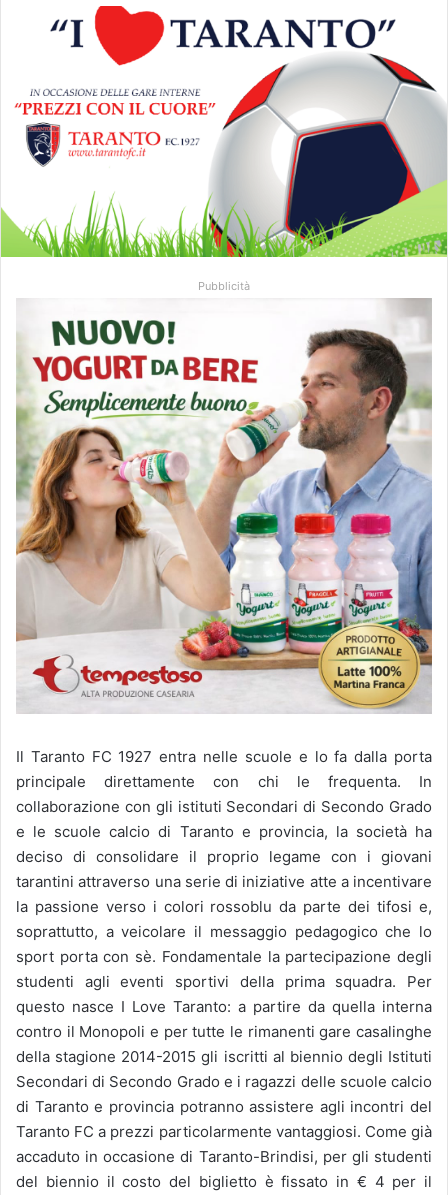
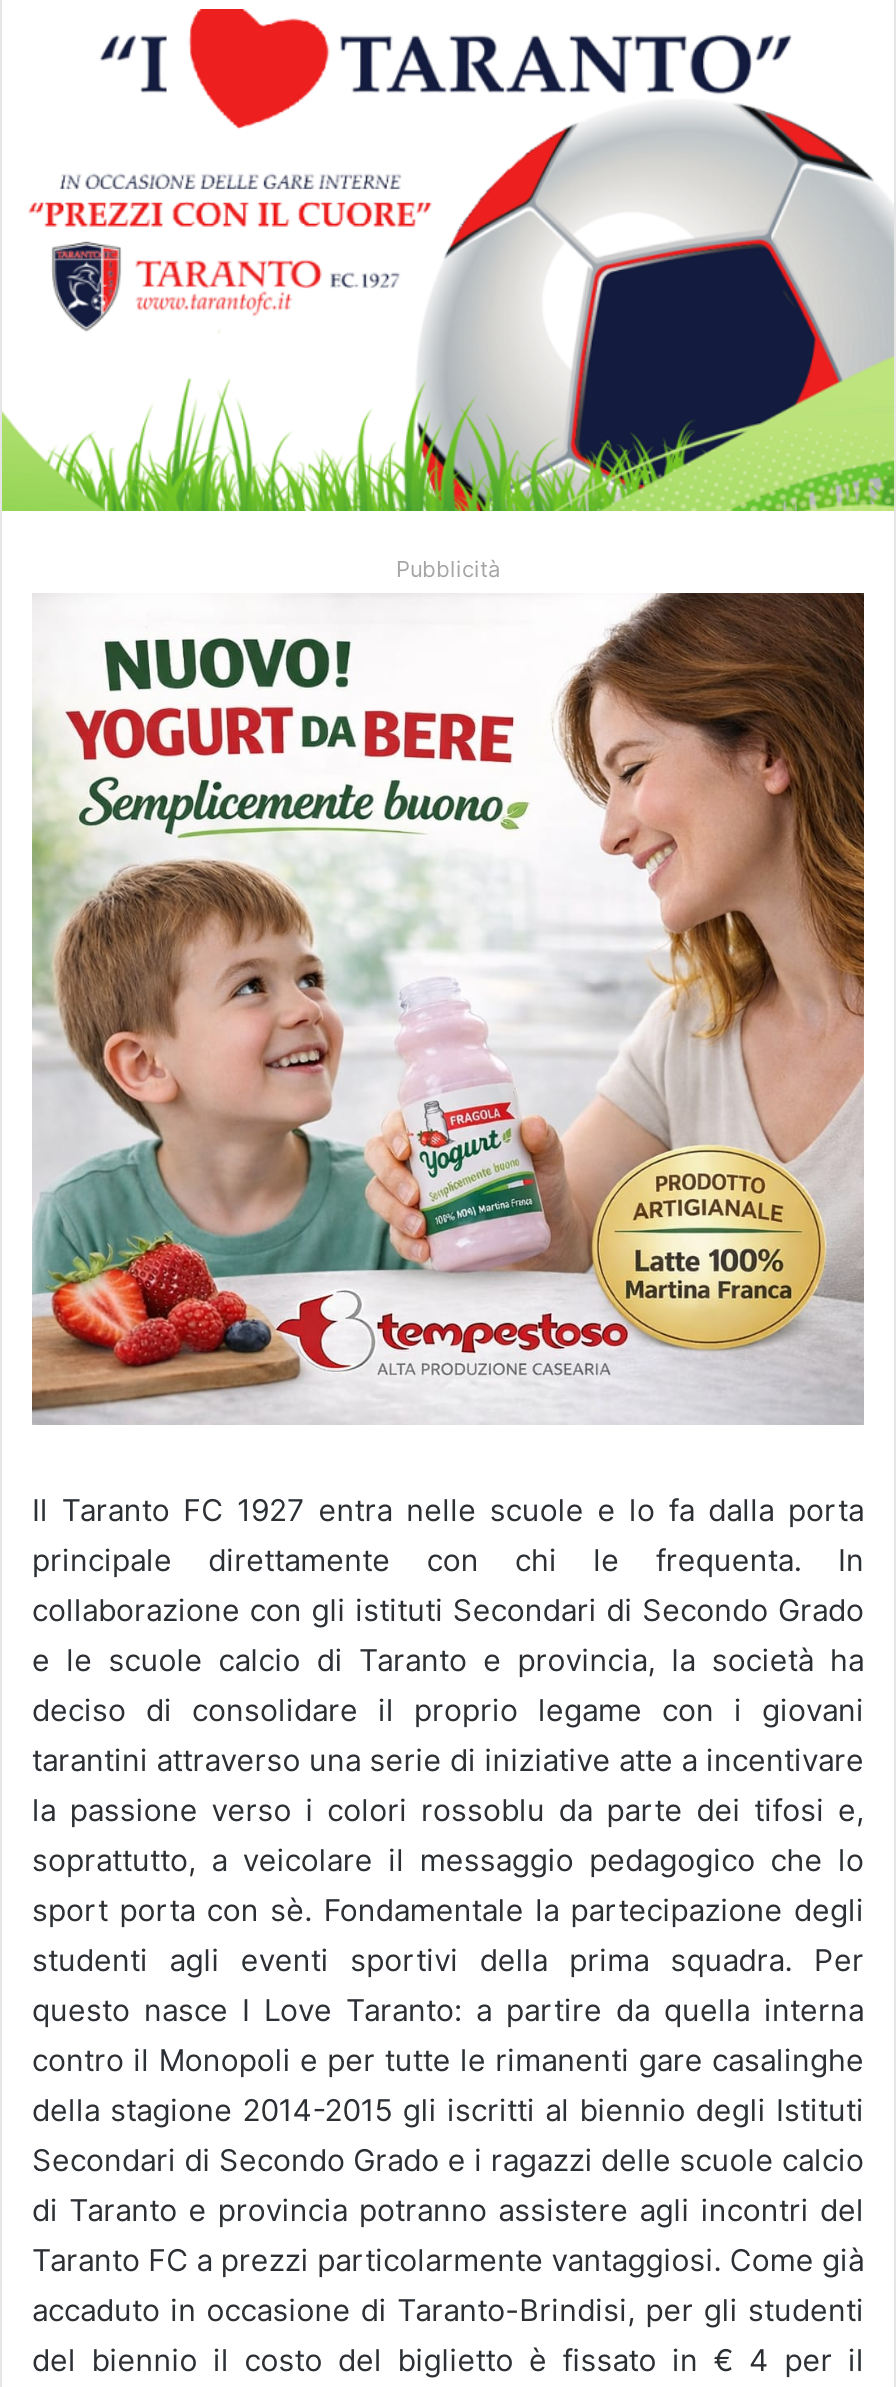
[16,298,432,712] [image] -> [30,591,866,1423] [image]

